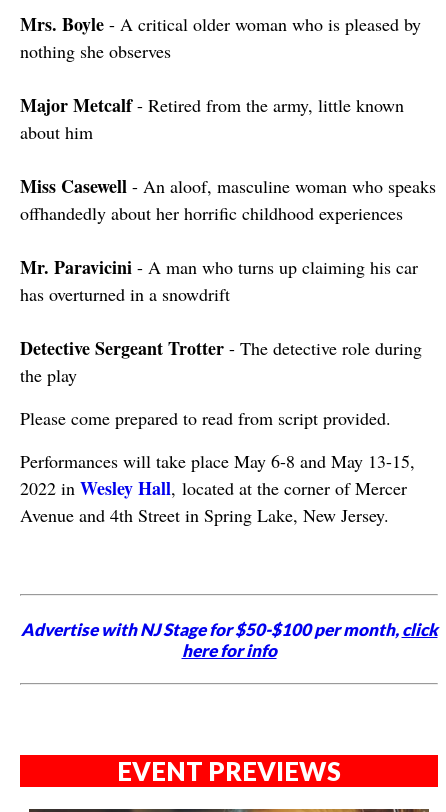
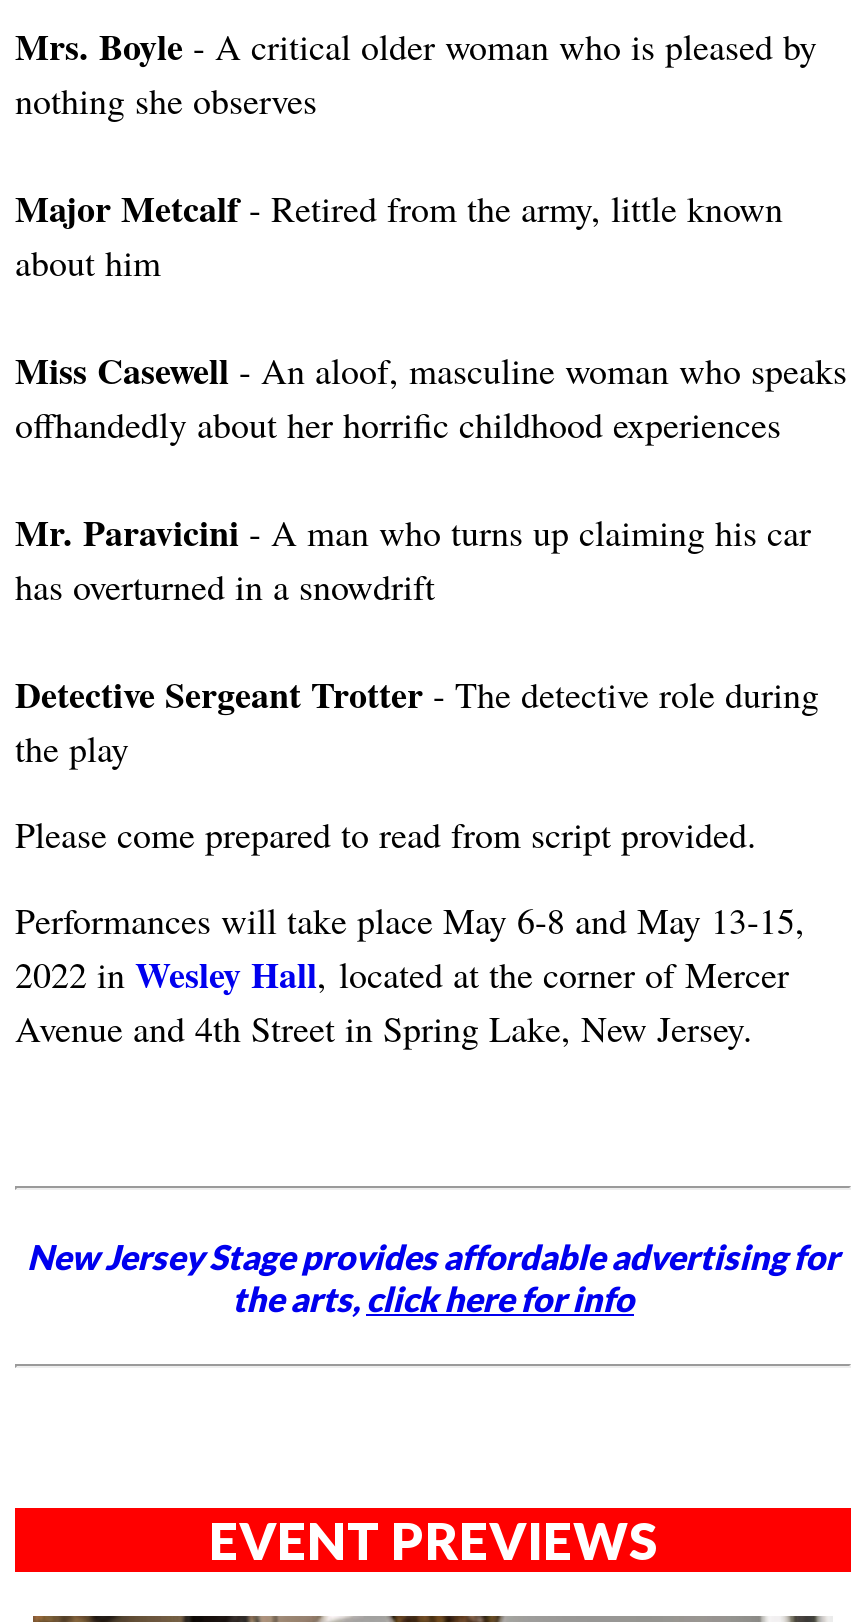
[20,619,437,661] Advertise with NJ Stage for $50-$100 per month, click | here for info -> [27,1235,839,1319] New Jersey Stage provides affordable advertising for | the arts, click here for info

